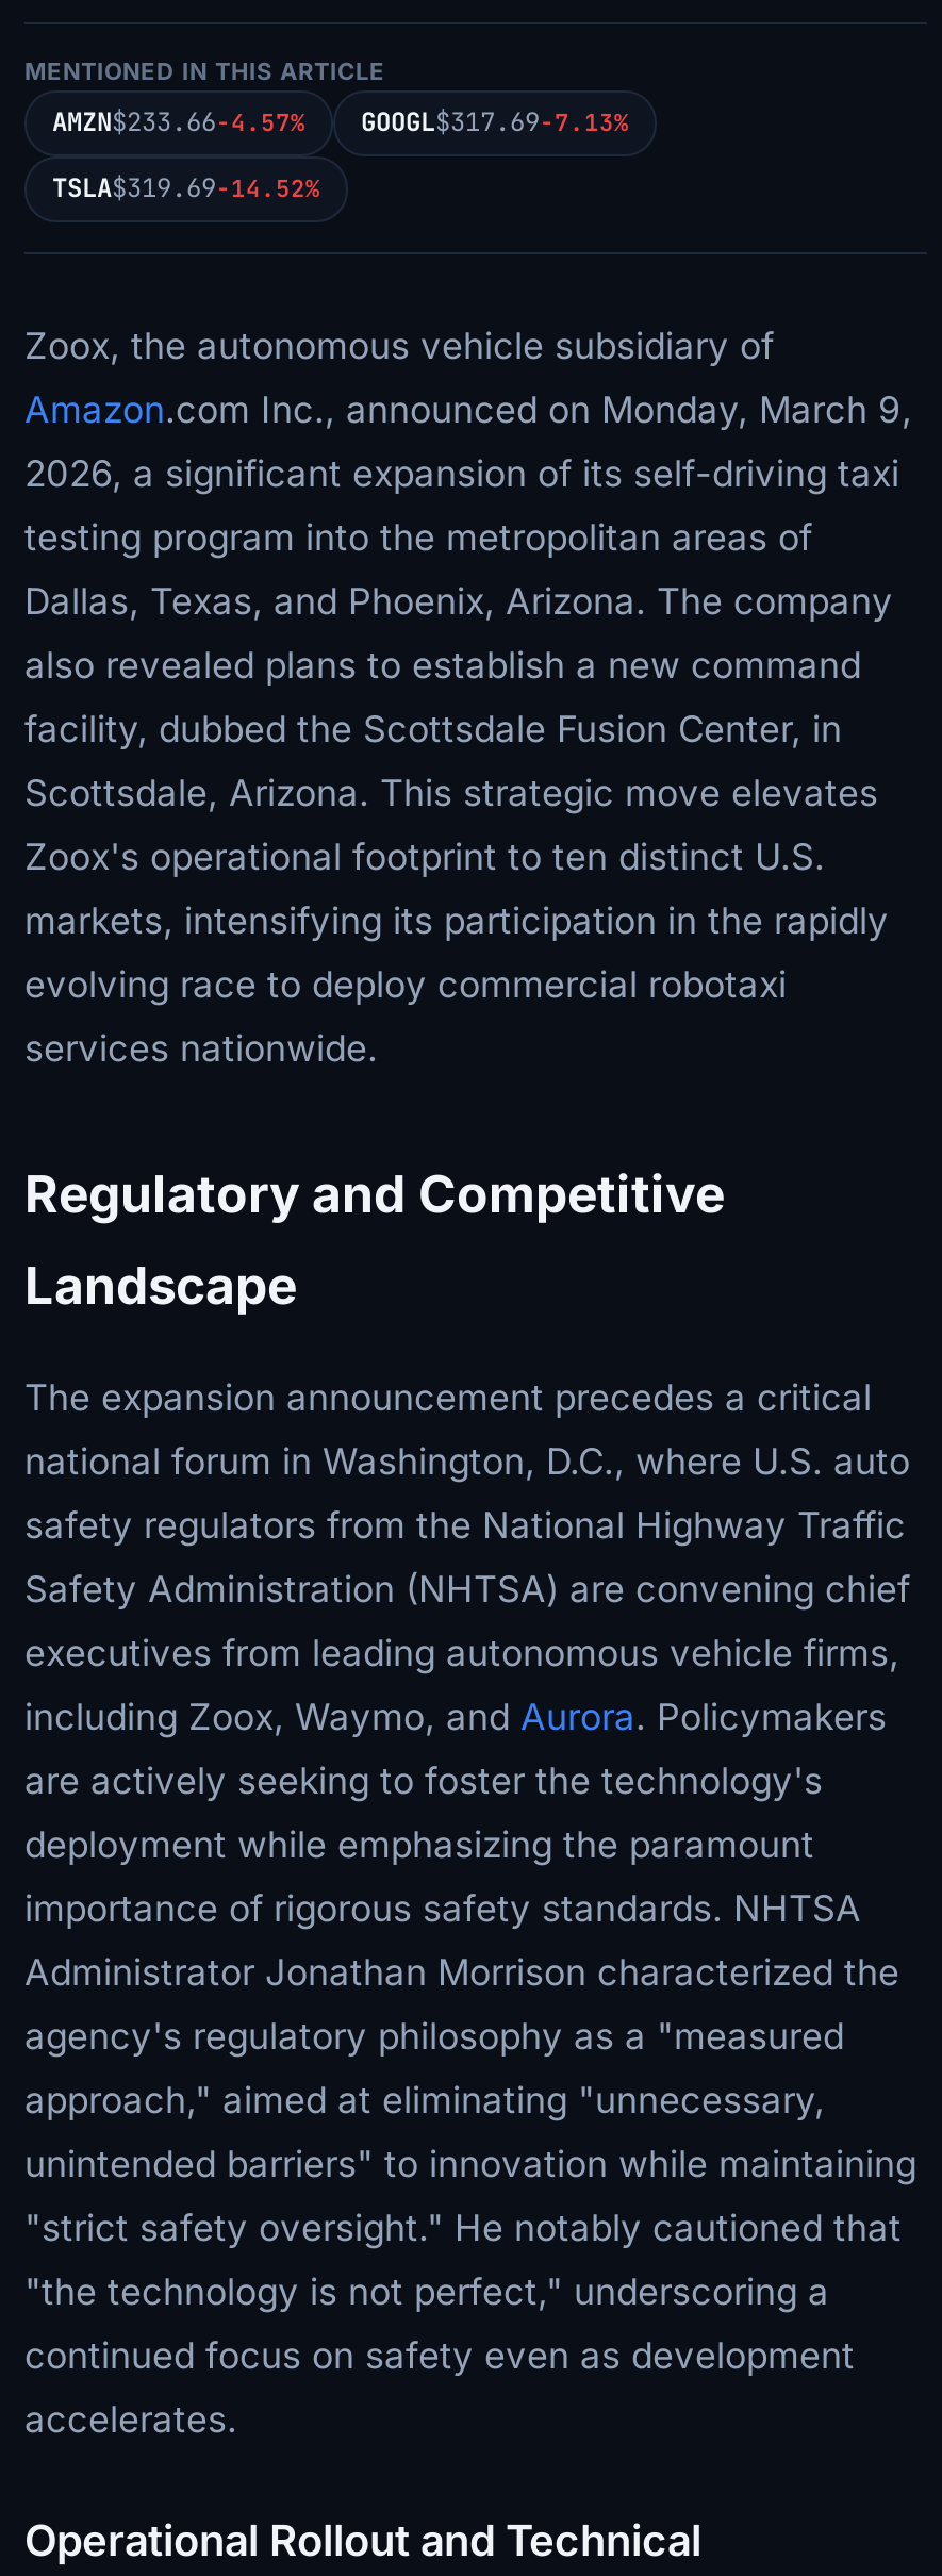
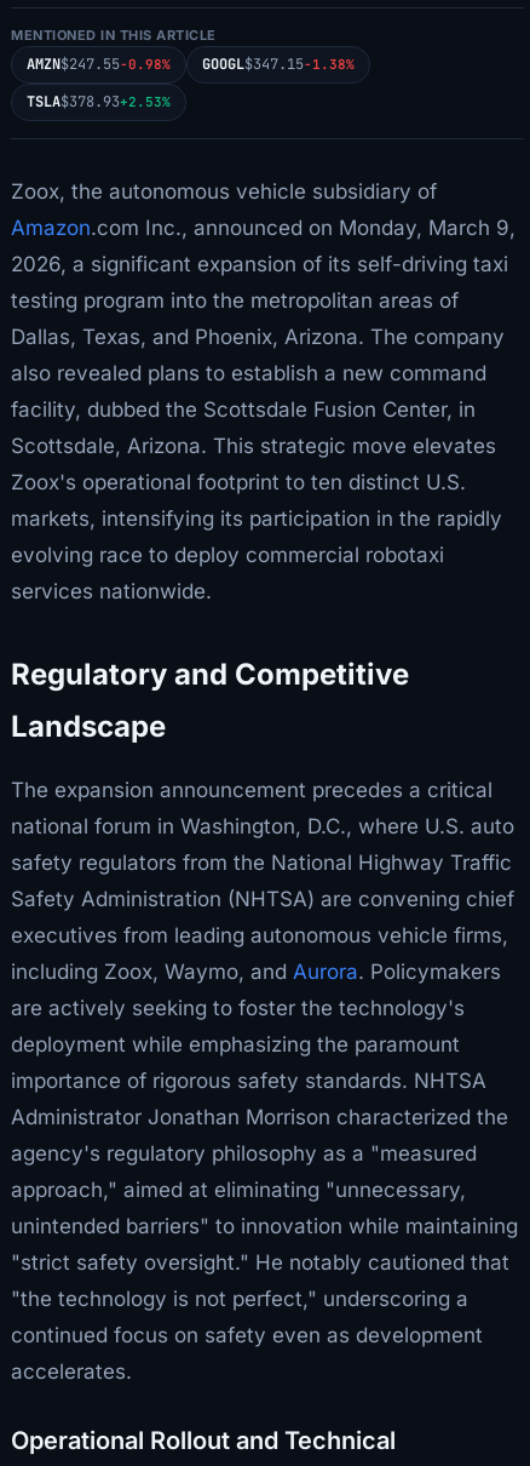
[52,105,305,139] AMZN$233.66-4.57% -> [27,54,171,74] AMZN$247.55-0.98%
[361,105,629,139] GOOGL$317.69-7.13% -> [202,54,355,74] GOOGL$347.15-1.38%
[52,171,320,205] TSLA$319.69-14.52% -> [27,92,171,111] TSLA$378.93+2.53%

